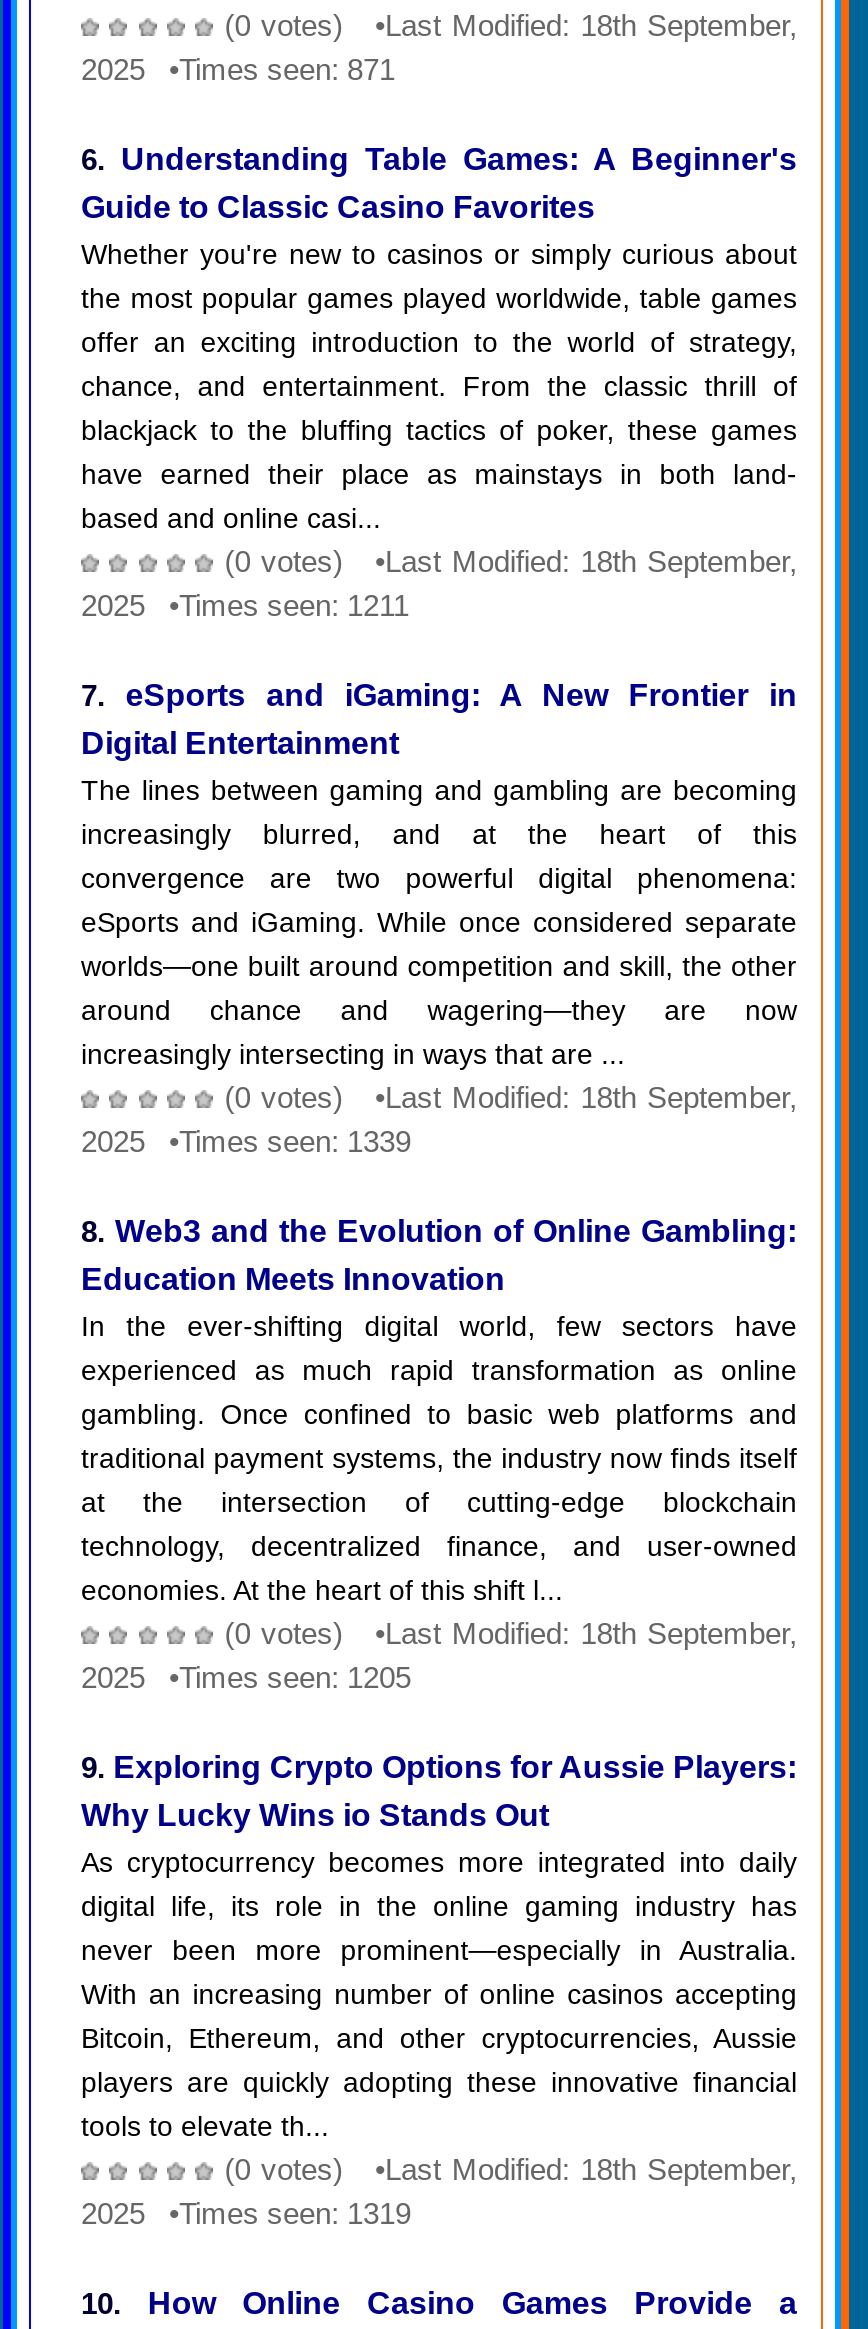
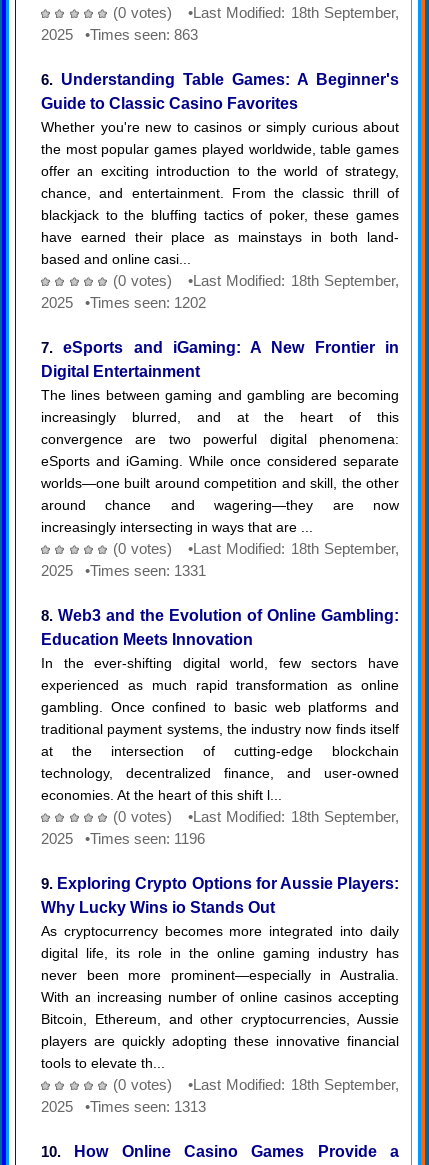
[81,53,395,87] 2025 •Times seen: 871 -> [41,26,198,43] 2025 •Times seen: 863
[81,589,409,623] 2025 •Times seen: 1211 -> [41,294,206,311] 2025 •Times seen: 1202
[81,1125,411,1159] 2025 •Times seen: 1339 -> [41,562,206,579] 2025 •Times seen: 1331
[81,1661,411,1695] 2025 •Times seen: 1205 -> [41,830,205,847] 2025 •Times seen: 1196
[81,2197,411,2231] 2025 •Times seen: 1319 -> [41,1098,206,1115] 2025 •Times seen: 1313

